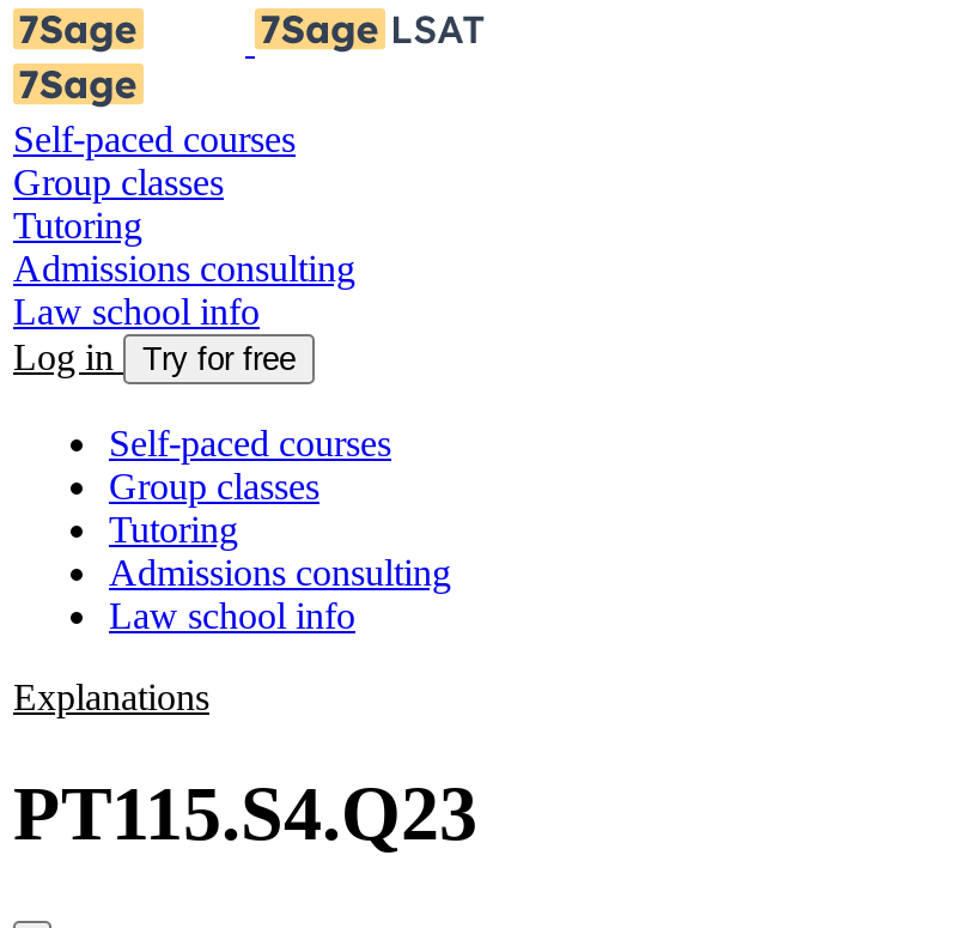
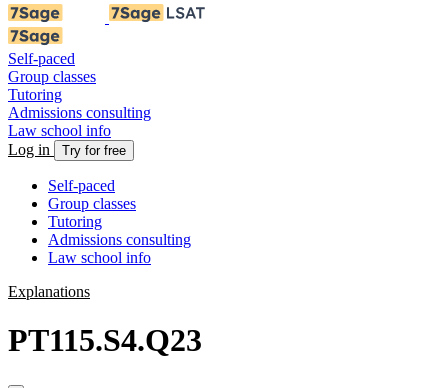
[13,119,296,159] Self-paced courses -> [8,50,75,67] Self-paced
[109,423,391,463] Self-paced courses -> [48,177,115,194] Self-paced

